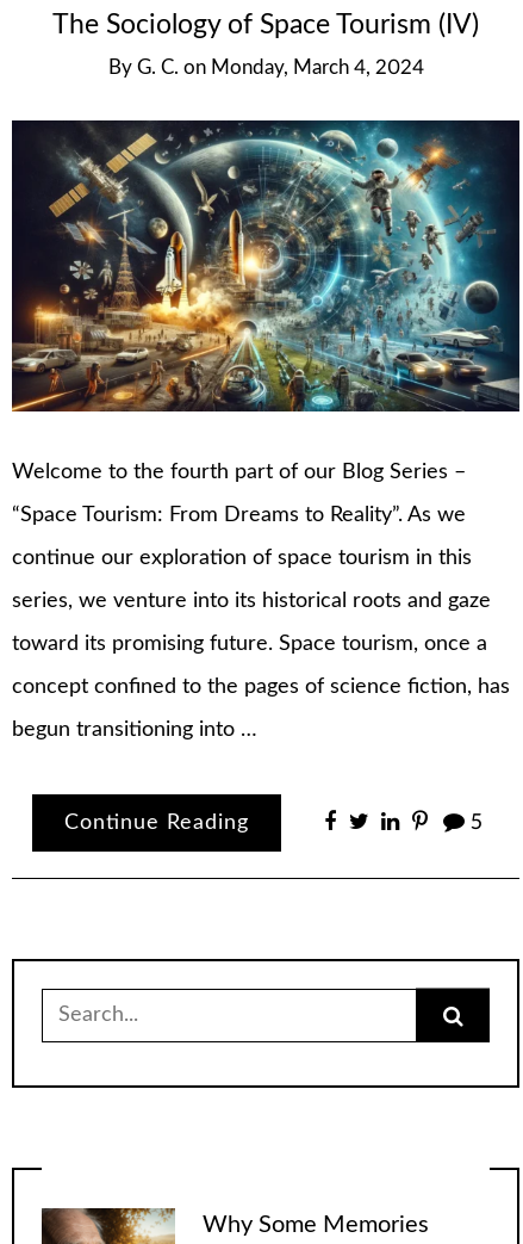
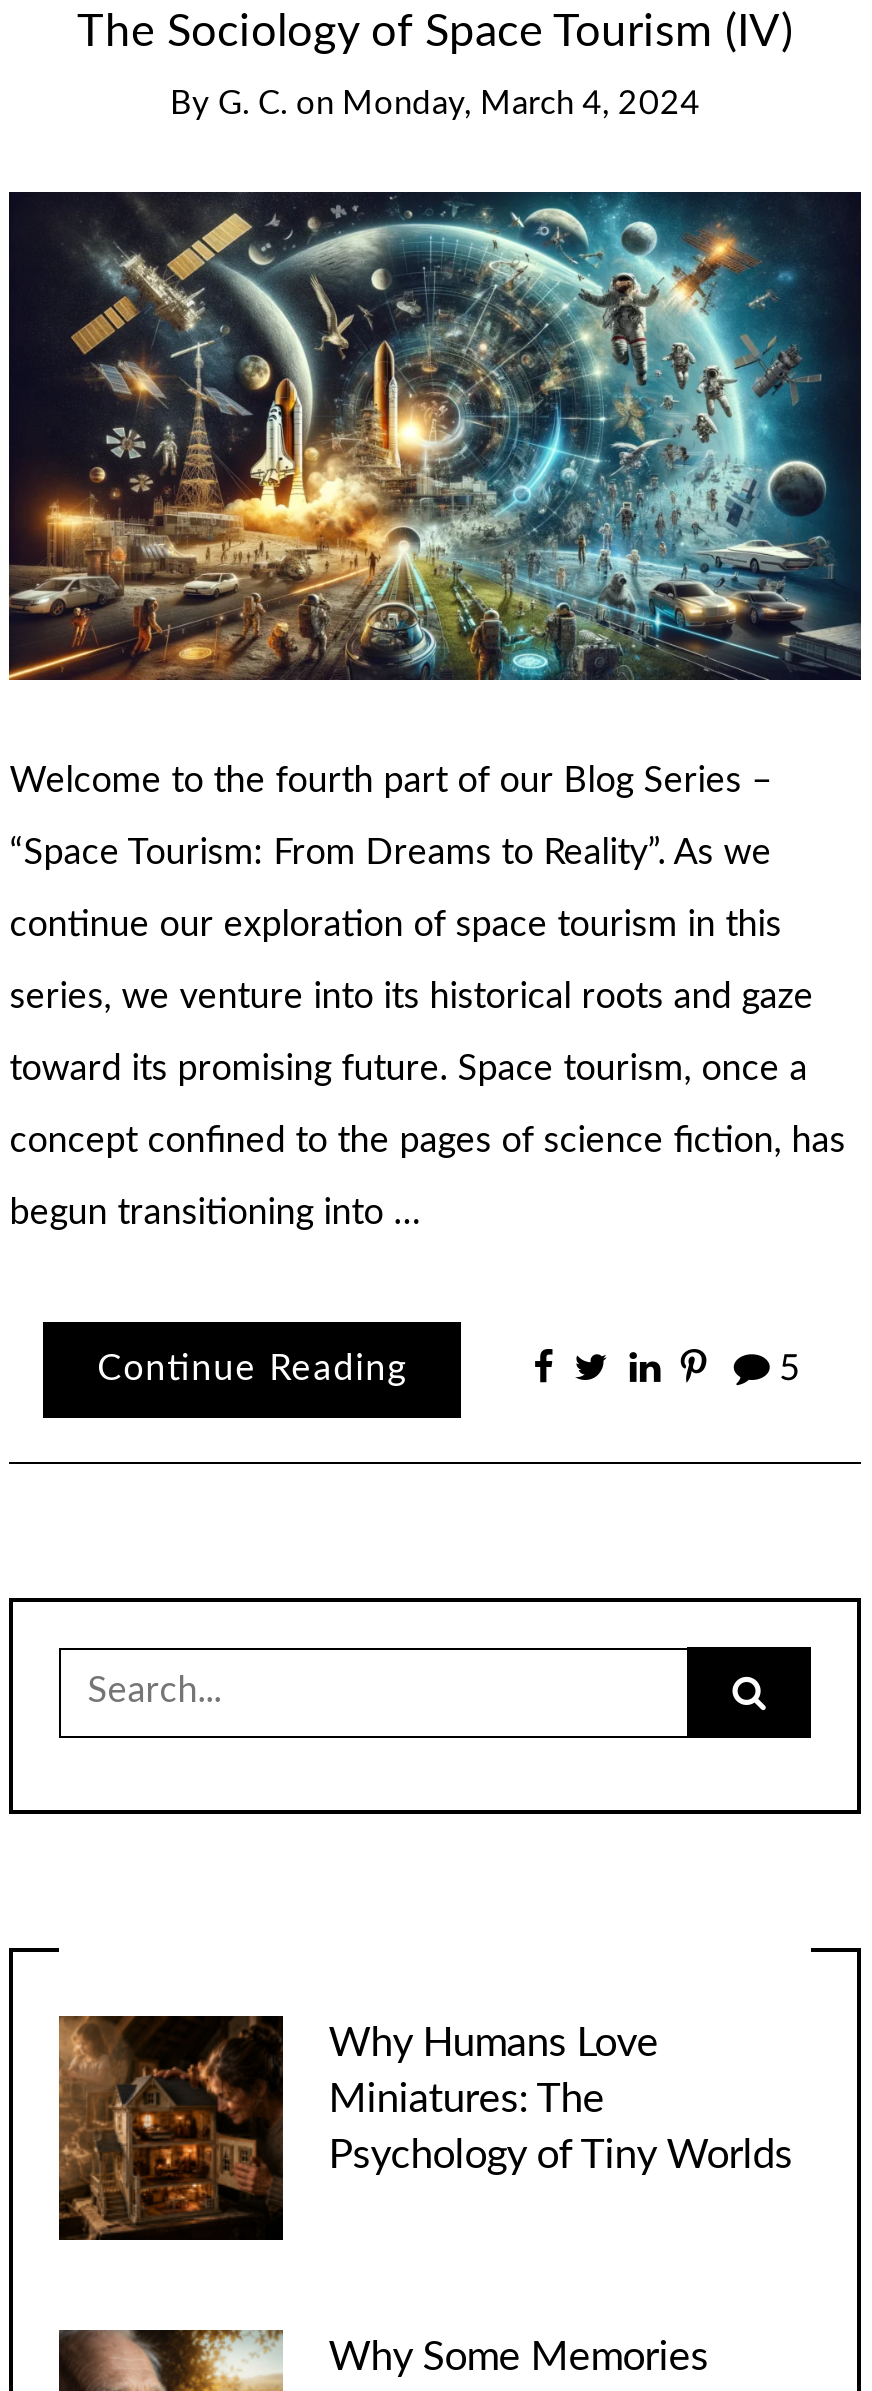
none -> [57,2016,793,2244] [image] | Why Humans Love | Miniatures: The | Psychology of Tiny Worlds

